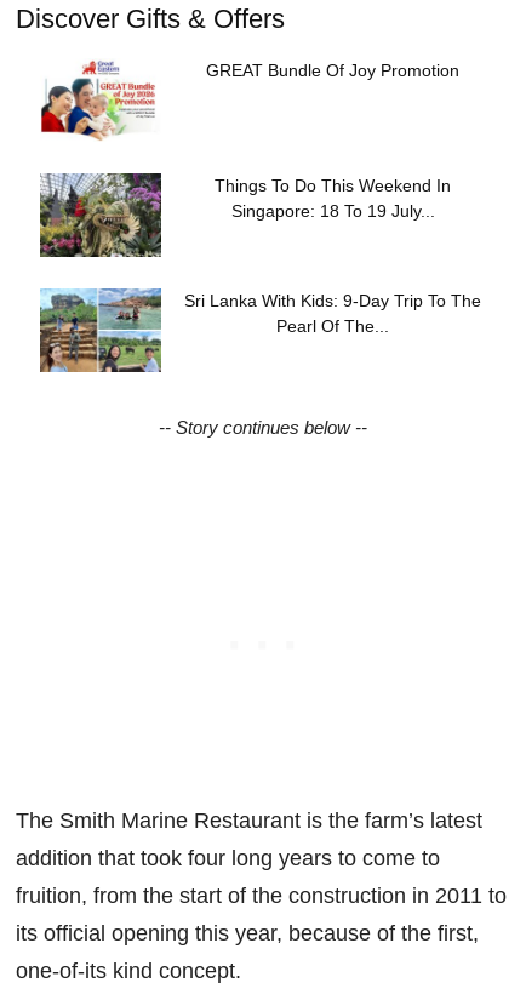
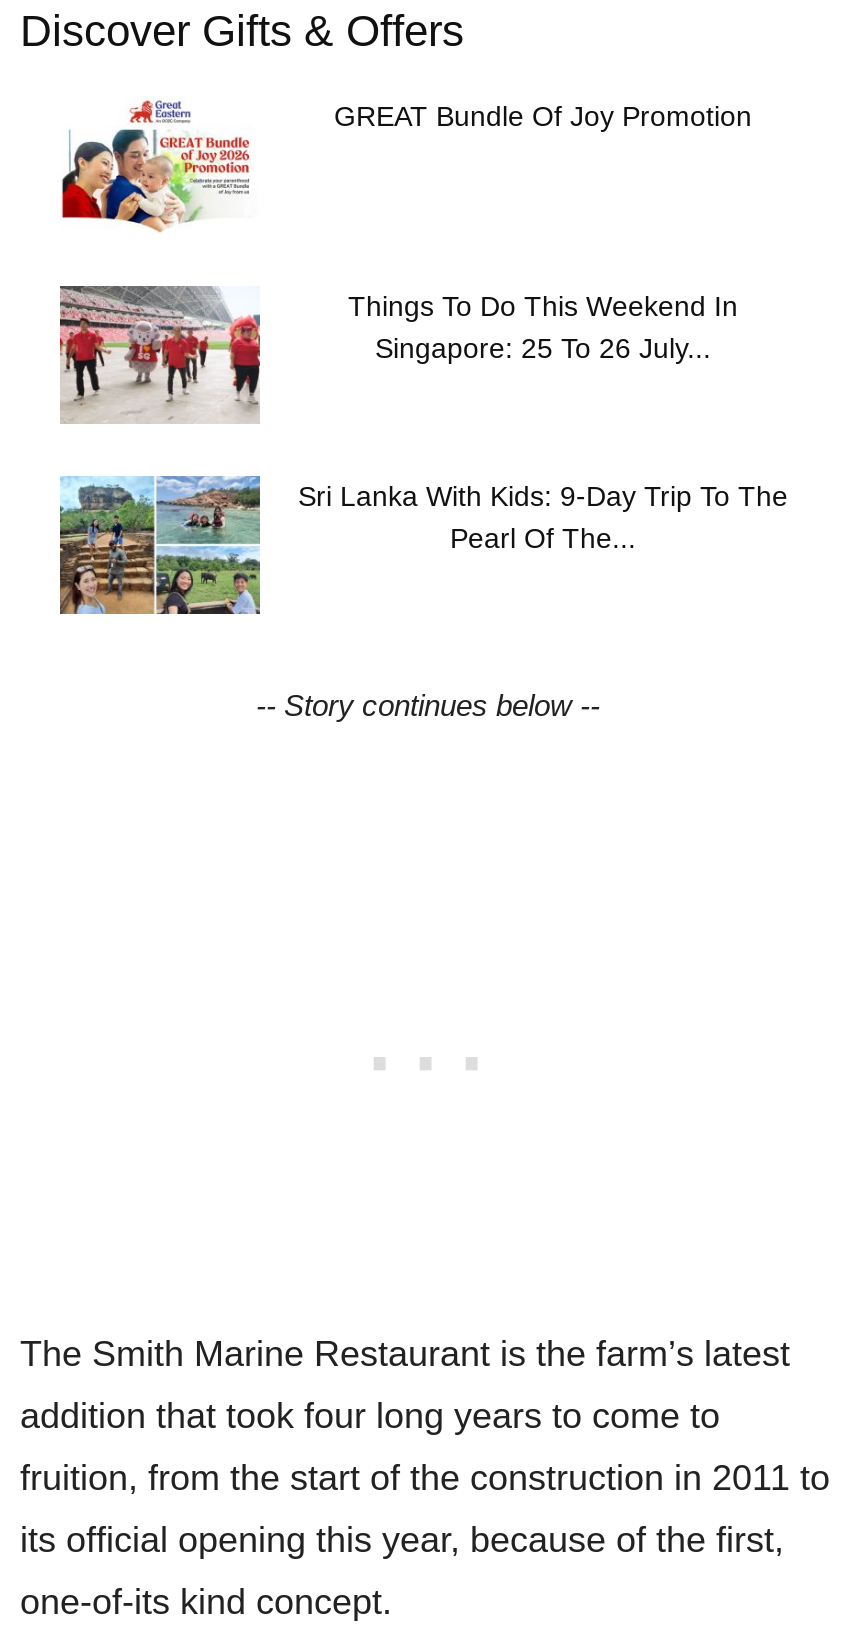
[39,172,162,258] [image] -> [58,284,262,424] [image]
[231,202,434,221] Singapore: 18 To 19 July... -> [375,333,711,365] Singapore: 25 To 26 July...

